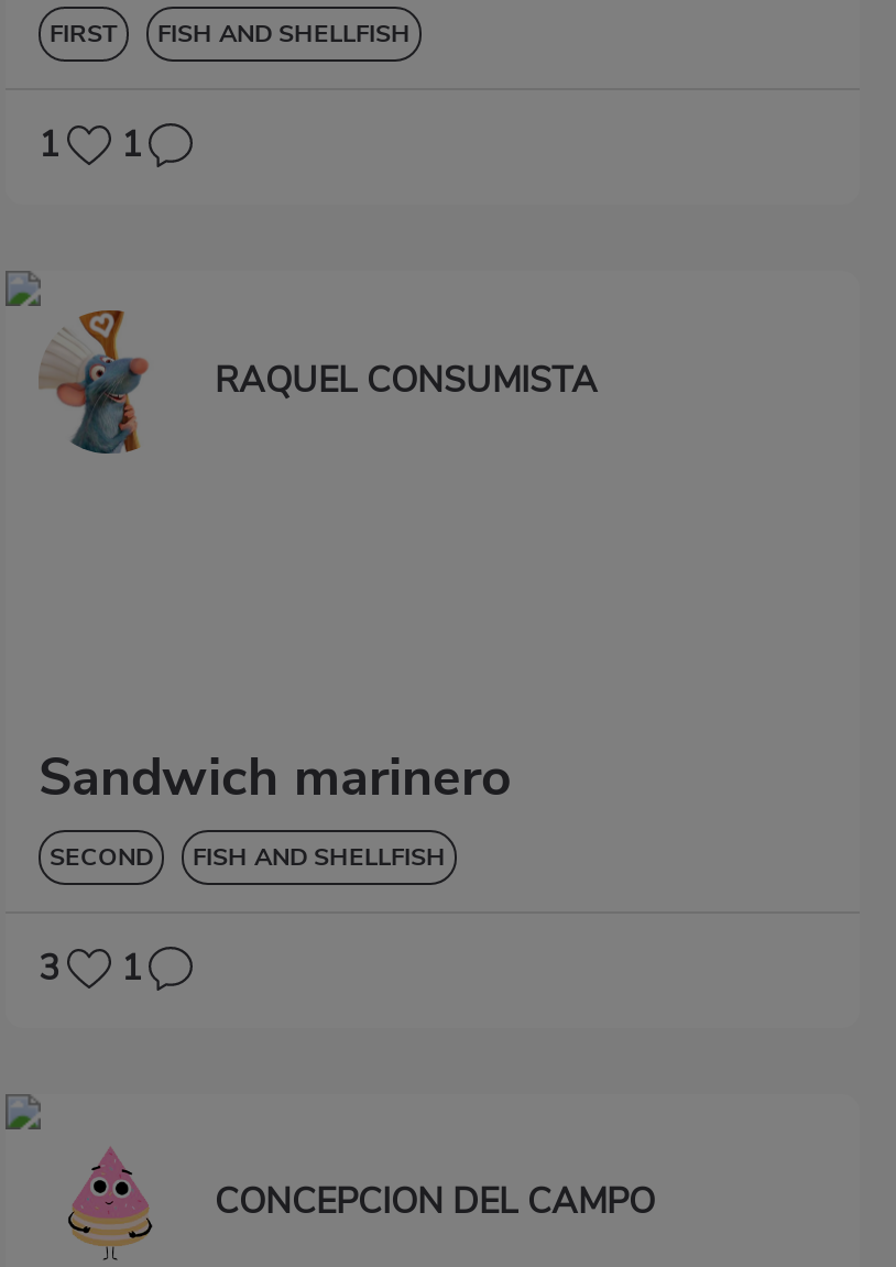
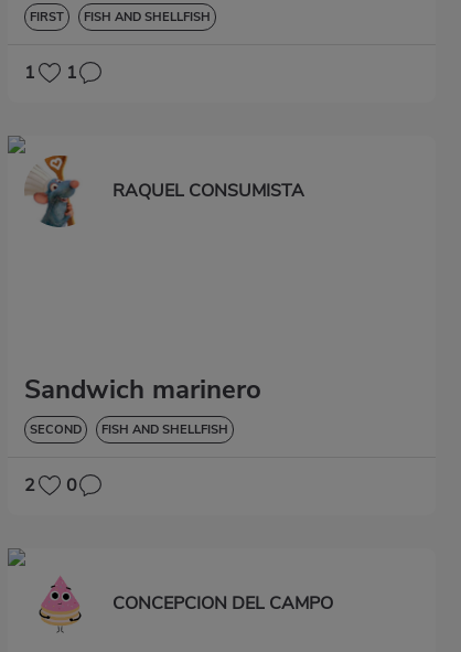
[39,944,61,993] 3 -> [24,473,35,498] 2
[121,944,143,993] 1 -> [66,473,77,498] 0

